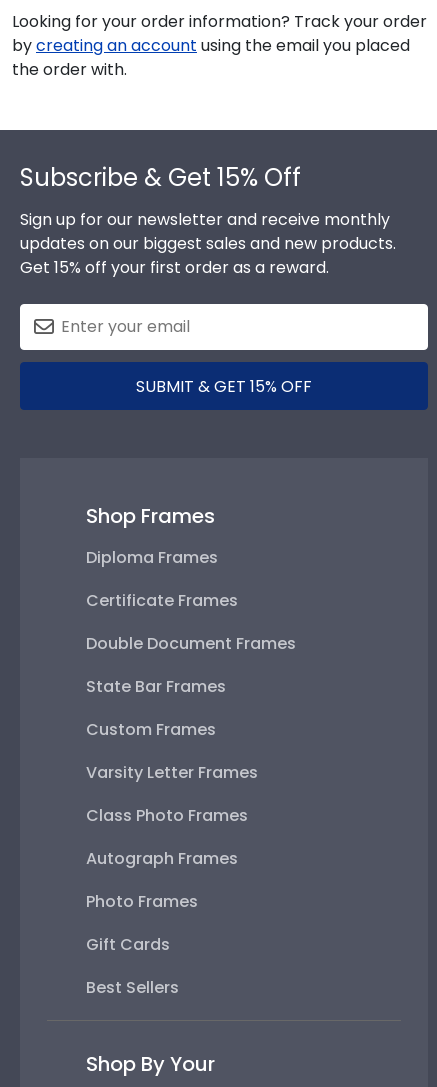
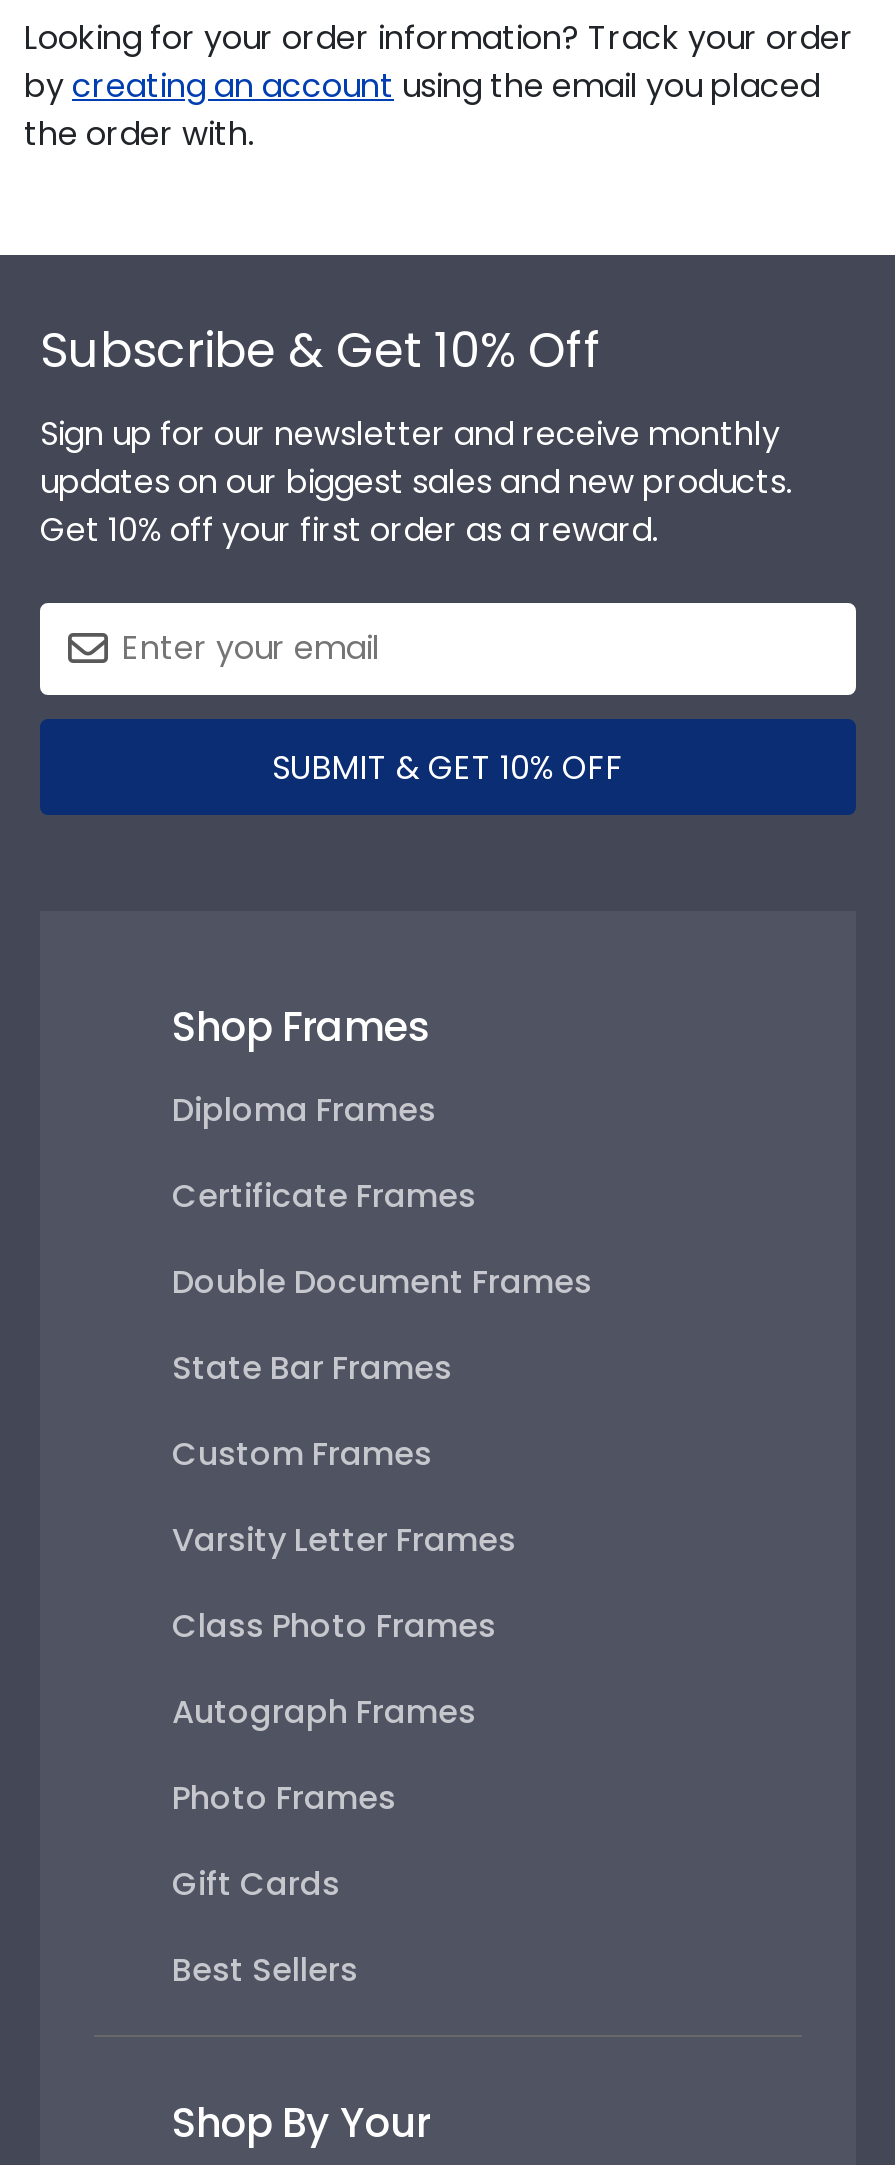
[20,161,301,194] Subscribe & Get 15% Off -> [40,317,602,383] Subscribe & Get 10% Off
[20,256,329,279] Get 15% off your first order as a reward. -> [40,507,658,553] Get 10% off your first order as a reward.
[136,375,312,398] SUBMIT & GET 15% OFF -> [272,745,624,791] SUBMIT & GET 10% OFF

